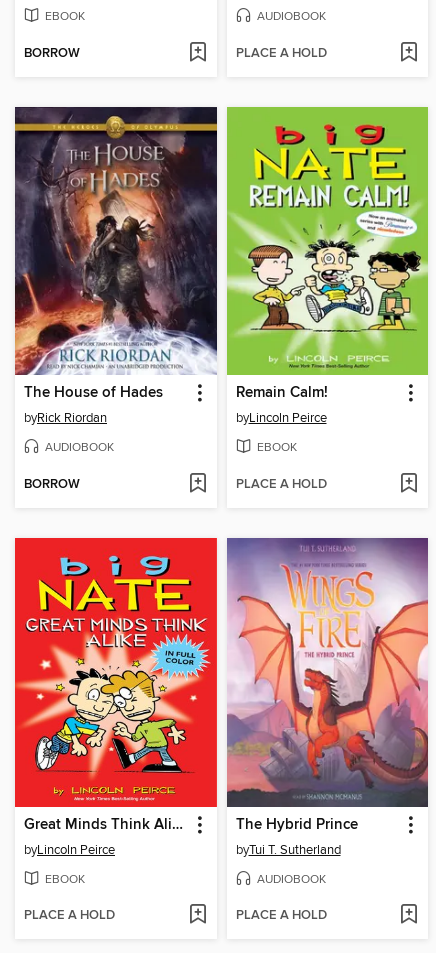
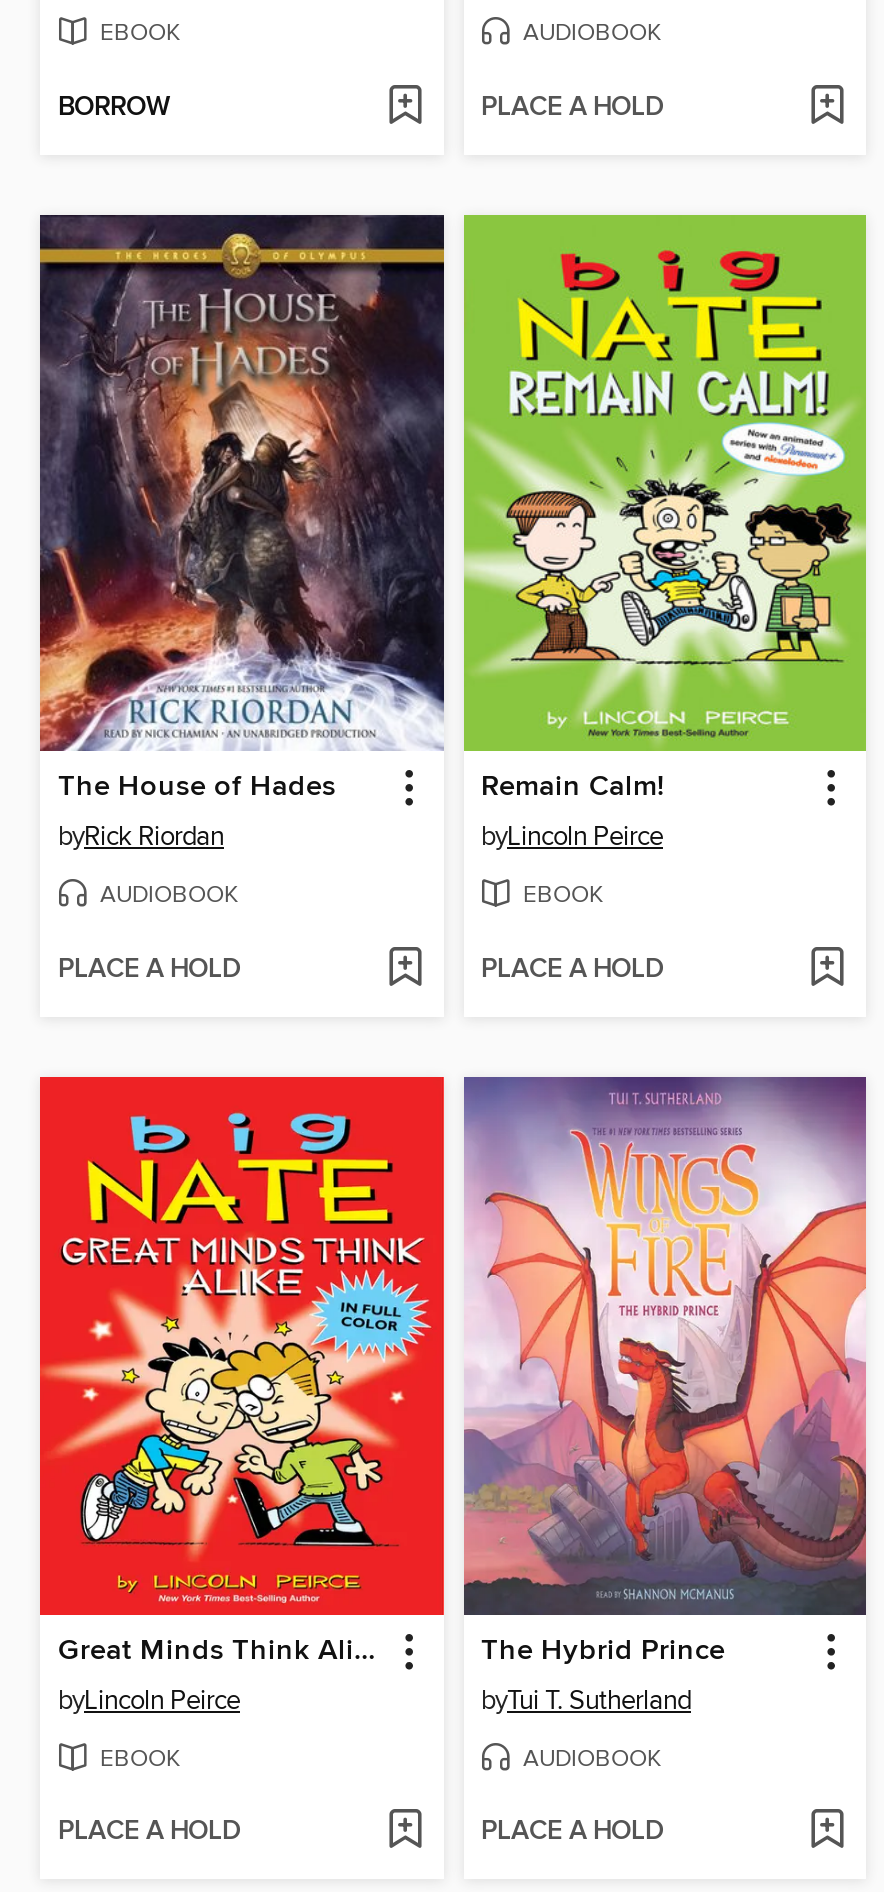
[24,476,80,493] BORROW -> [58,953,240,987] PLACE A HOLD

